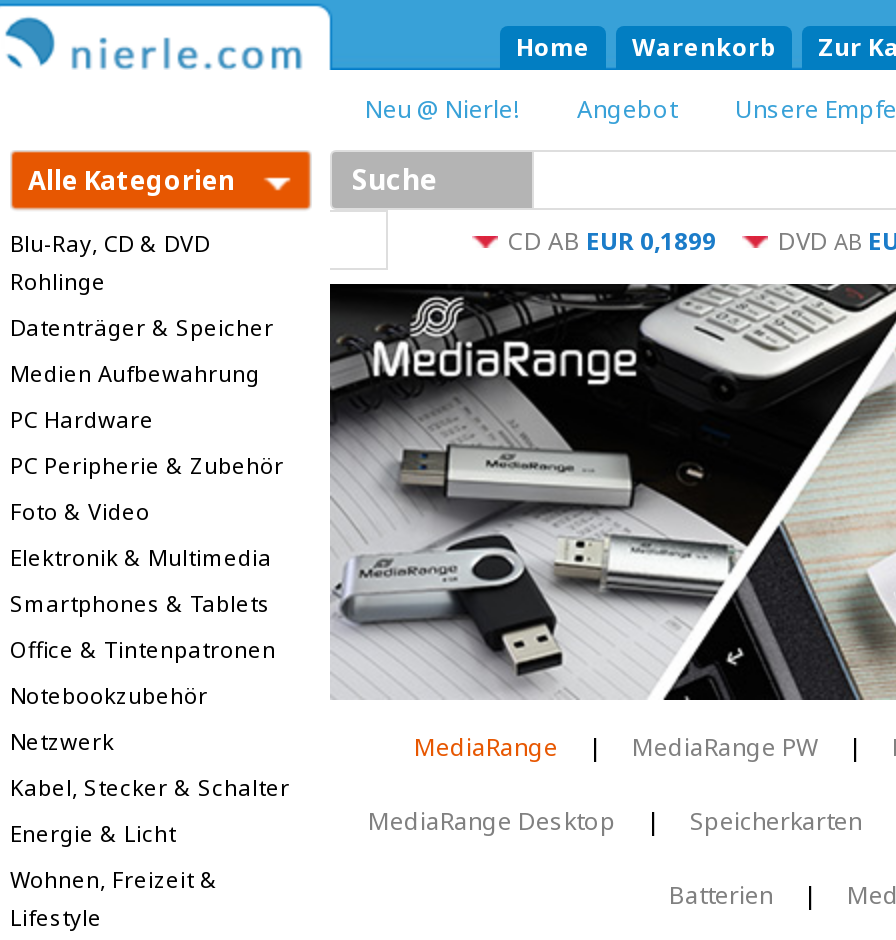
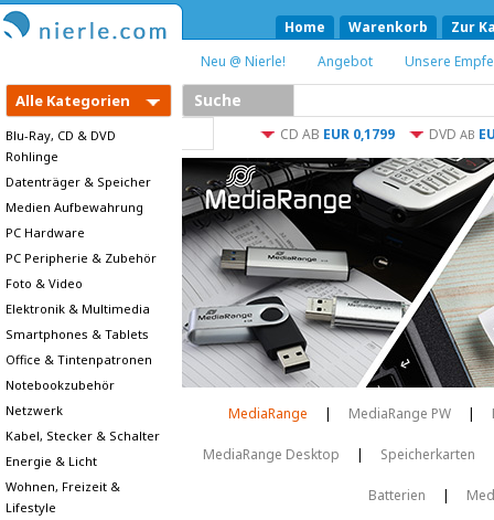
[502,224,716,258] CD AB EUR 0,1899 -> [277,125,395,144] CD AB EUR 0,1799

